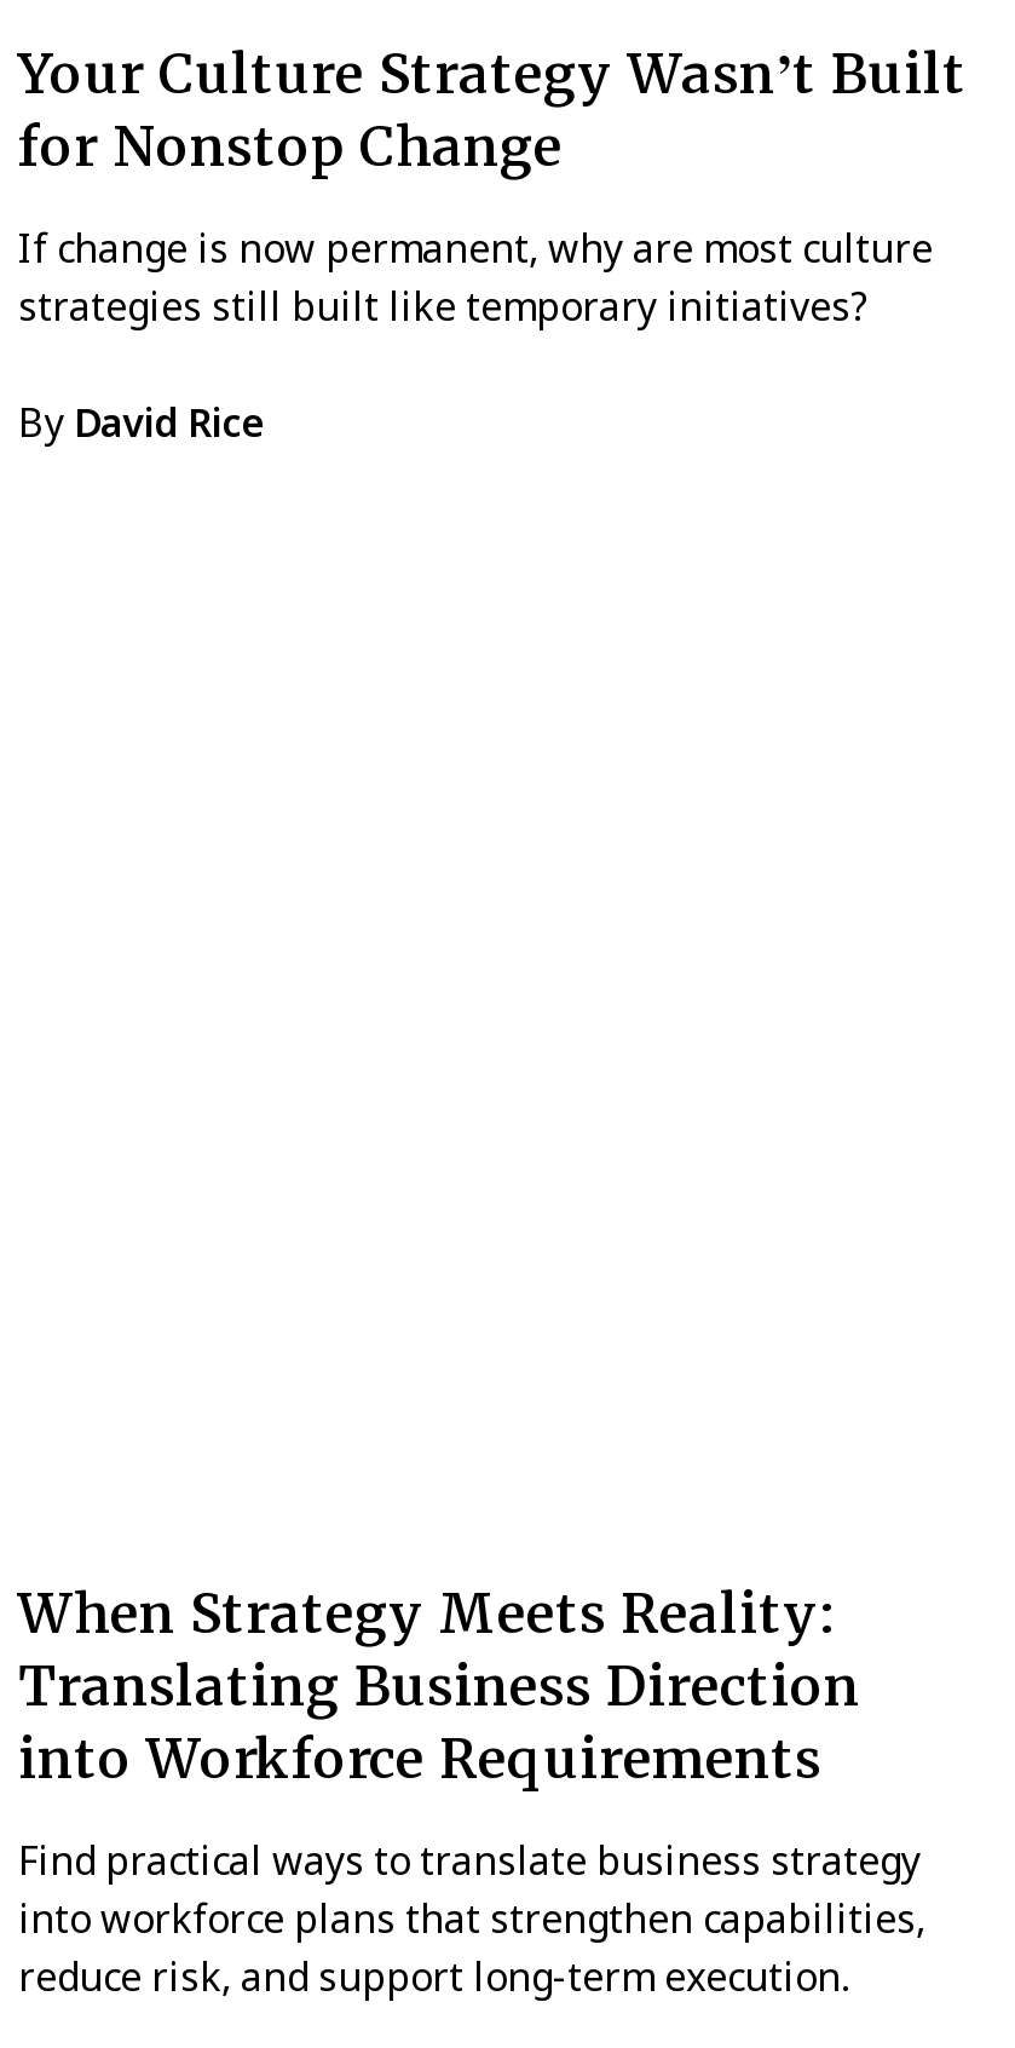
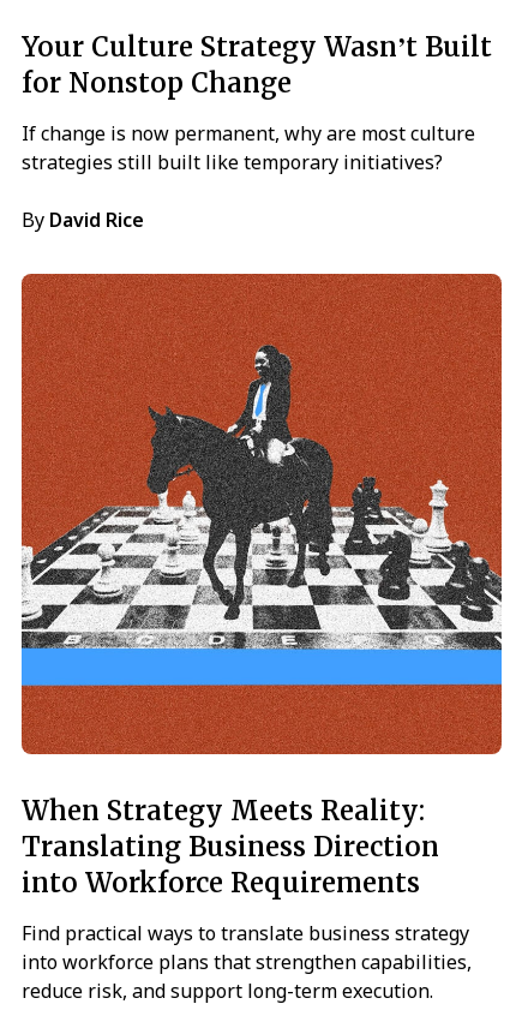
none -> [20,273,503,755] [image]

